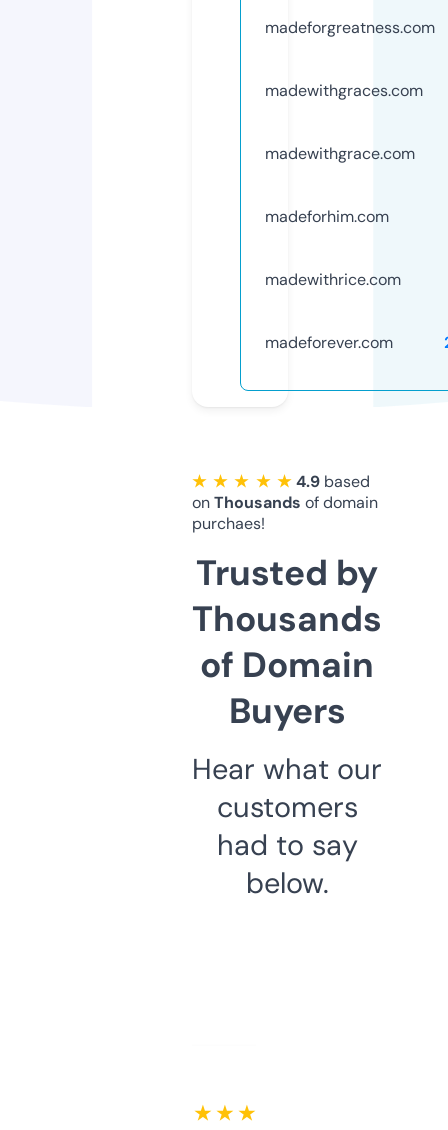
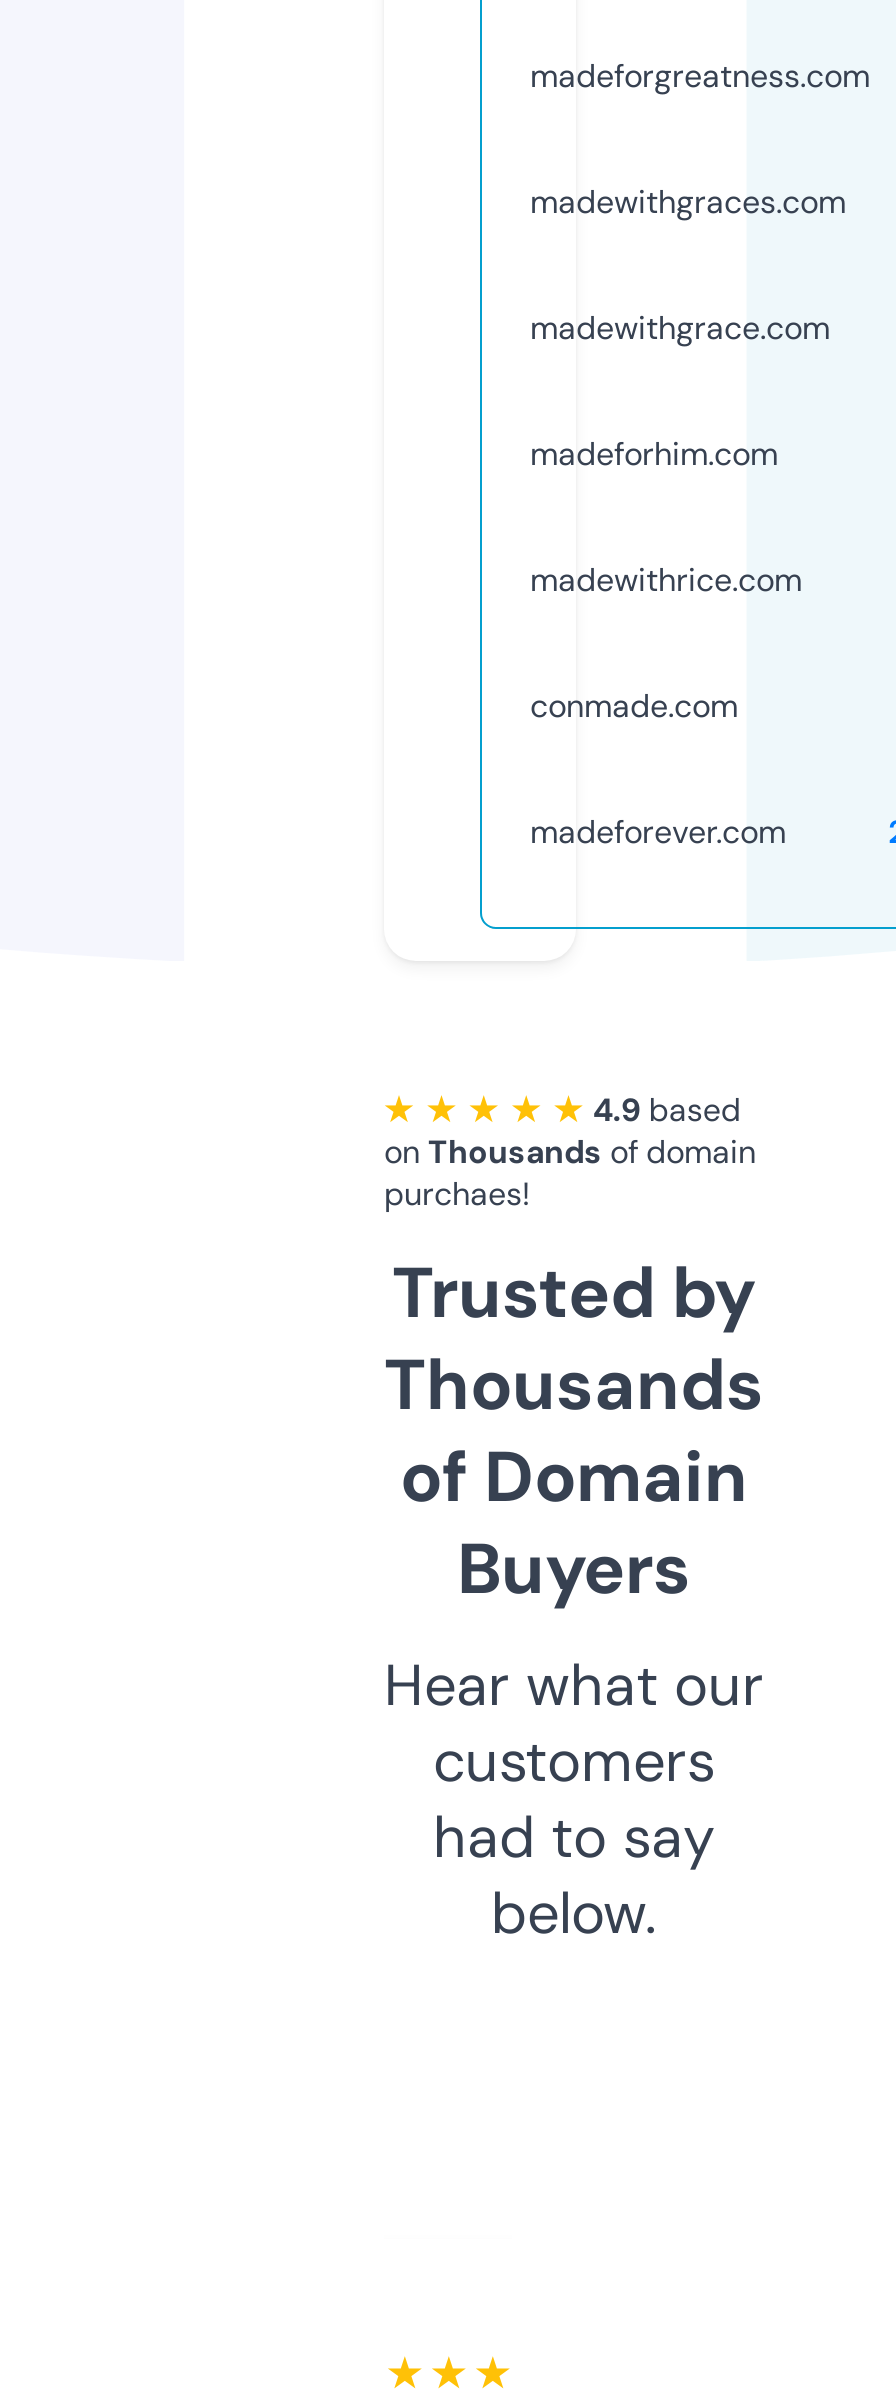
none -> [530,685,738,727] conmade.com

